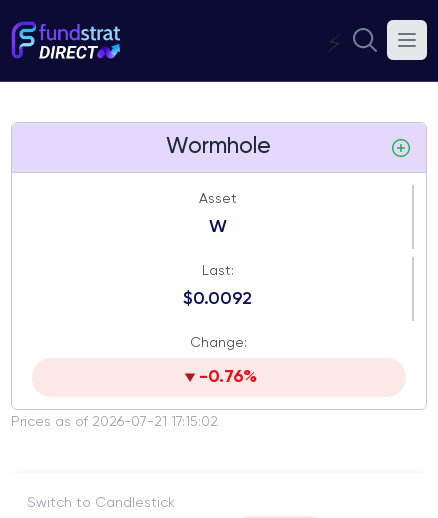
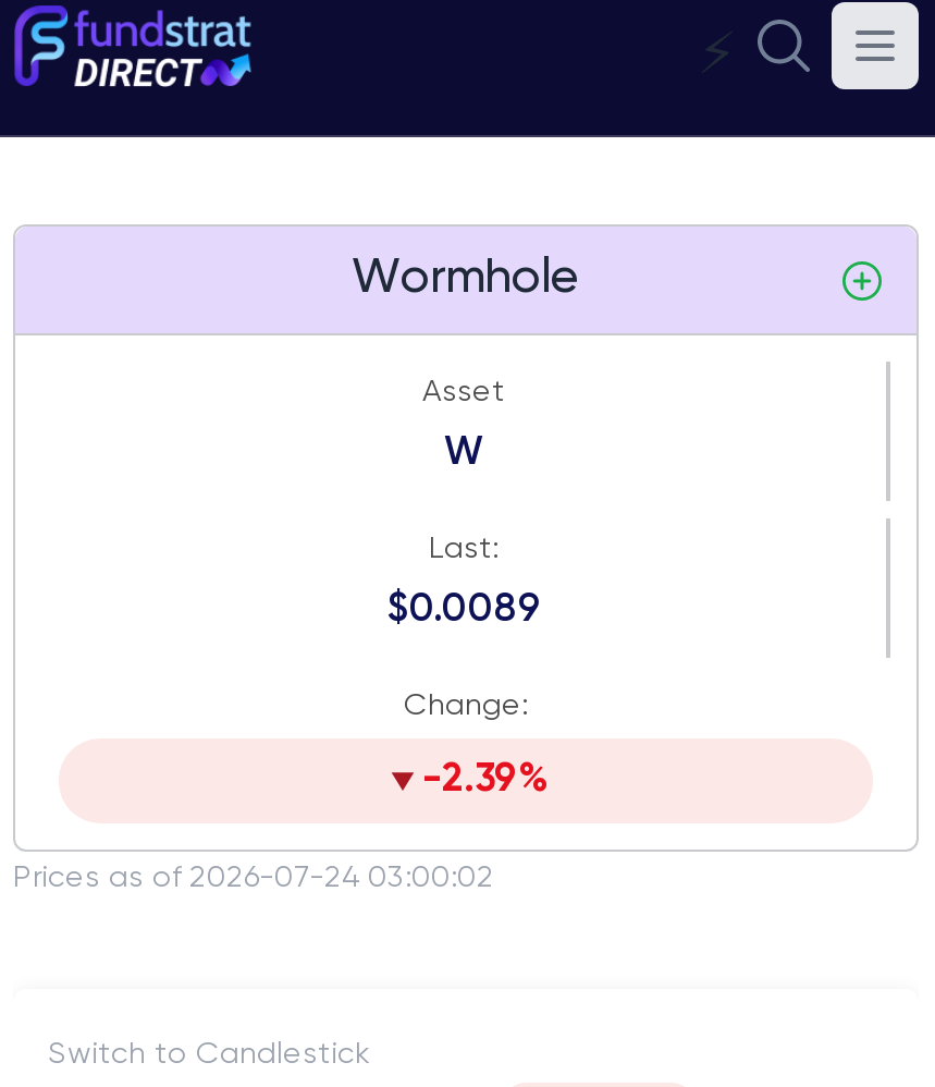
[183,290,252,308] $0.0092 -> [387,590,540,630] $0.0089
[199,368,257,386] -0.76% -> [422,760,549,799] -2.39%
[11,415,218,429] Prices as of 2026-07-21 17:15:02 -> [13,863,494,893] Prices as of 2026-07-24 03:00:02

